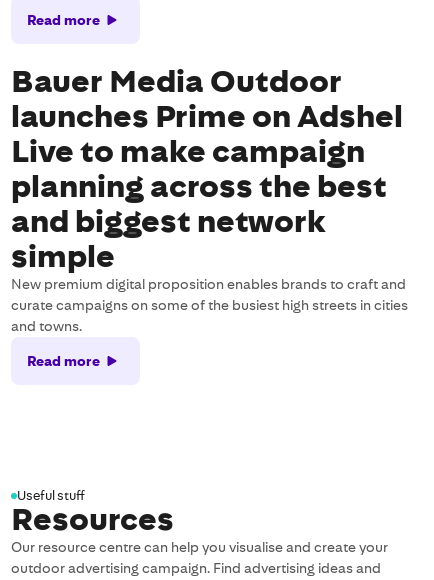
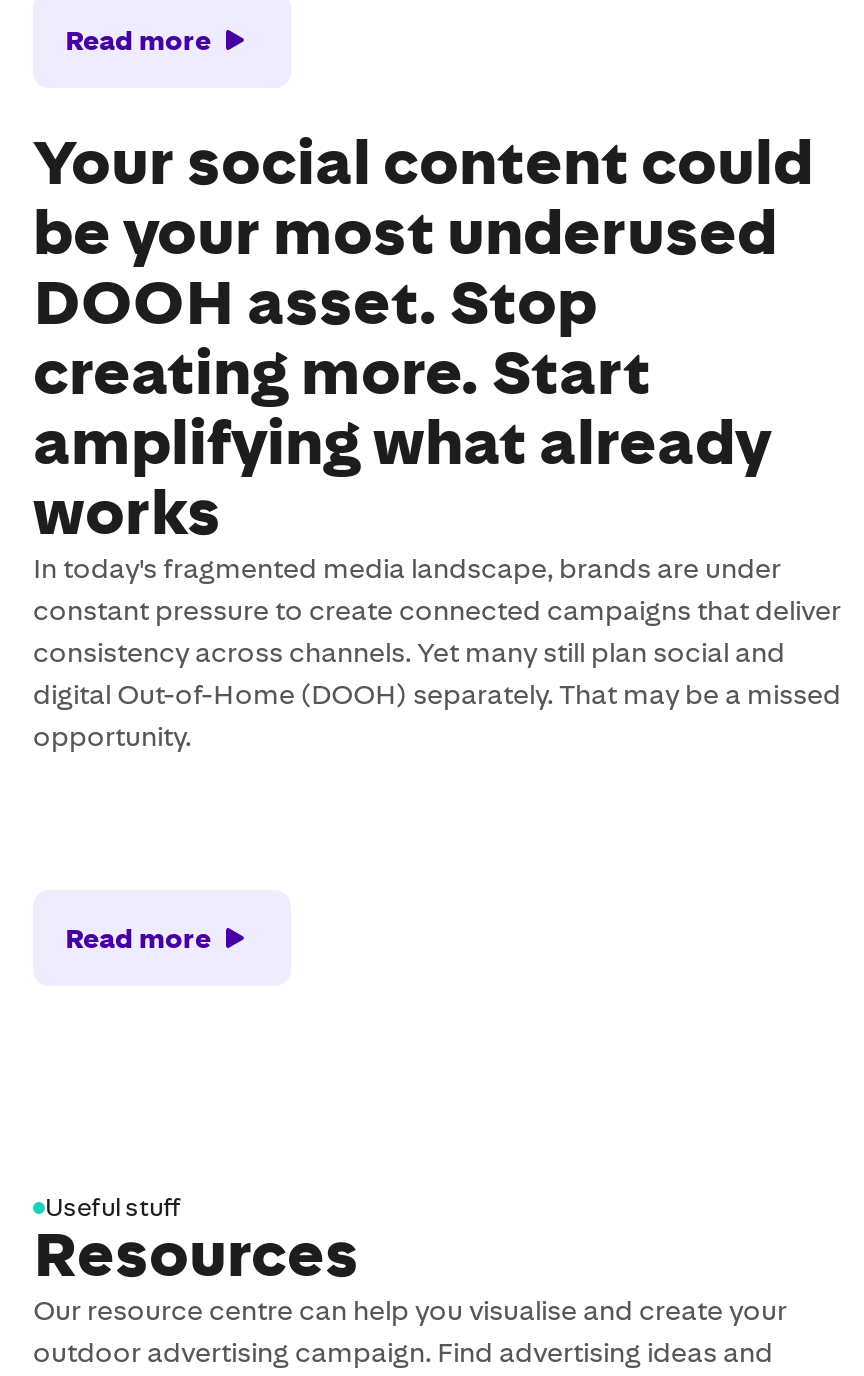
[11,63,408,334] Bauer Media Outdoor | launches Prime on Adshel | Live to make campaign | planning across the best | and biggest network | simple | New premium digital proposition enables brands to craft and | curate campaigns on some of the busiest high streets in cities | and towns. -> [33,126,841,752] Your social content could | be your most underused | DOOH asset. Stop | creating more. Start | amplifying what already | works | In today's fragmented media landscape, brands are under | constant pressure to create connected campaigns that deliver | consistency across channels. Yet many still plan social and | digital Out-of-Home (DOOH) separately. That may be a missed | opportunity.

